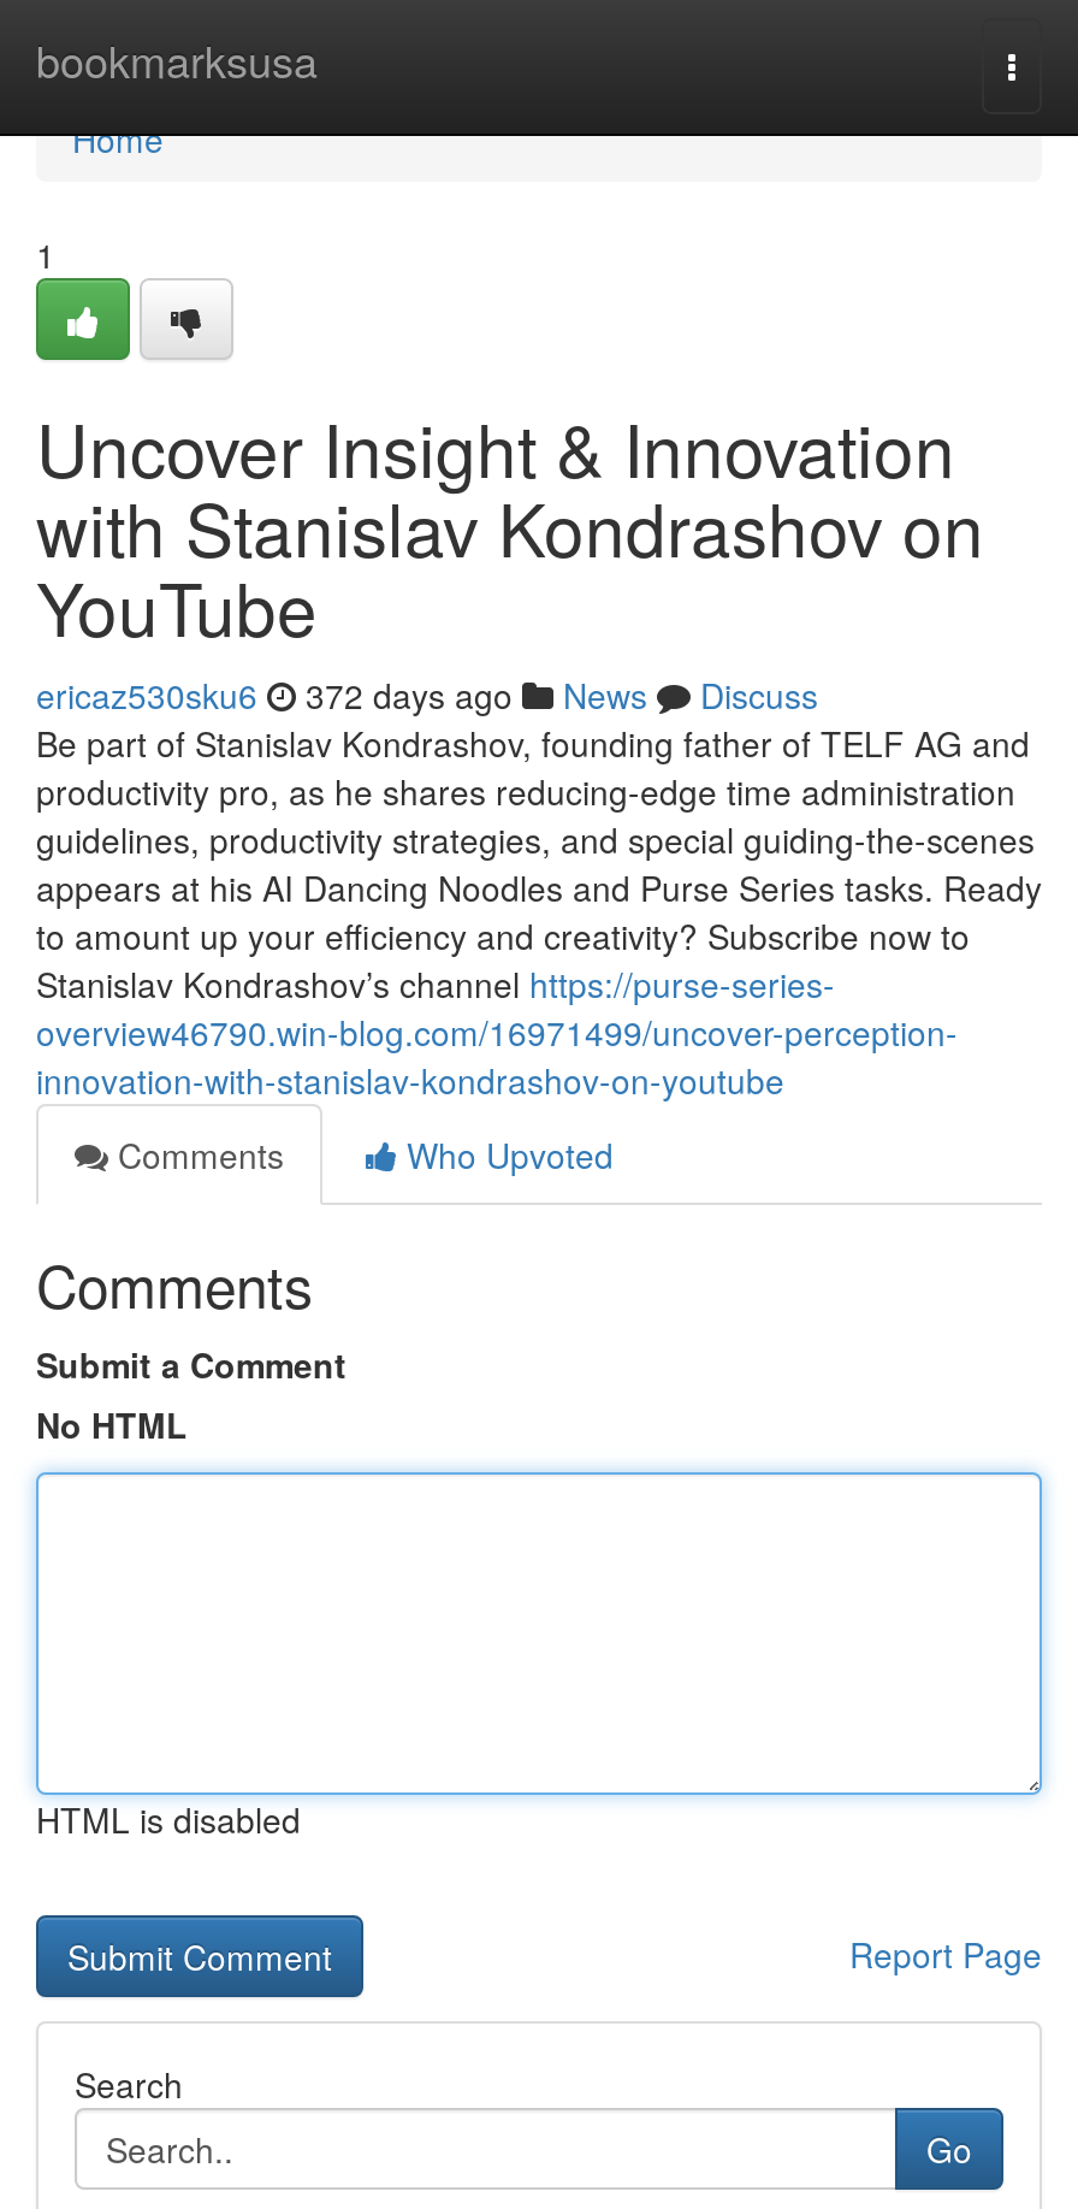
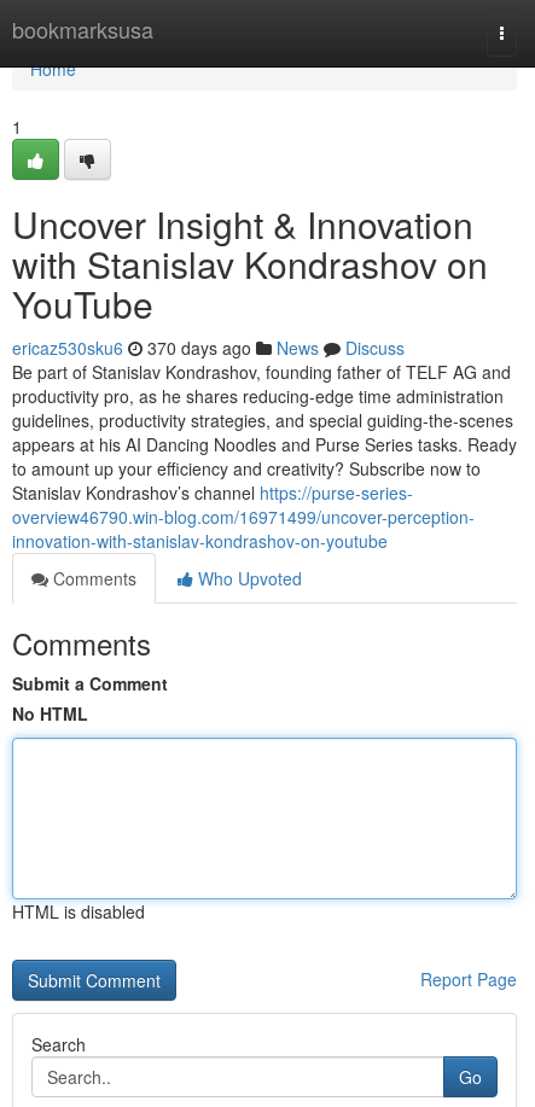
[36,671,818,719] ericaz530sku6 372 days ago News Discuss -> [12,336,405,360] ericaz530sku6 370 days ago News Discuss

